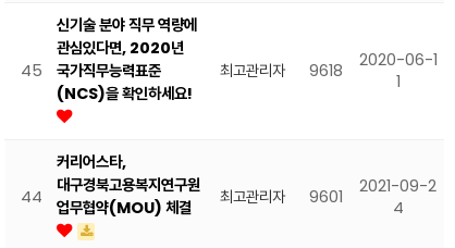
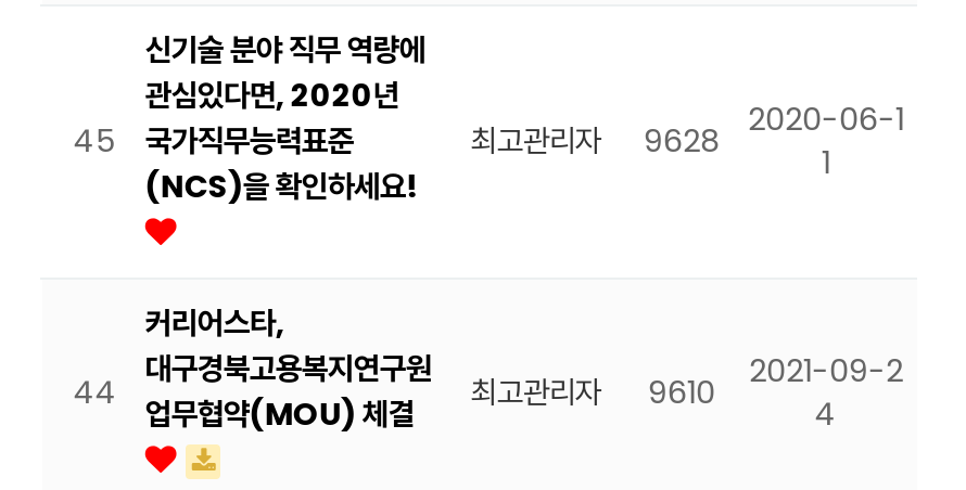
[220,49,437,82] 최고관리자 9618 2020-06-1 -> [471,98,904,163] 최고관리자 9628 2020-06-1
[309,186,343,208] 9601 -> [648,371,715,414] 9610

